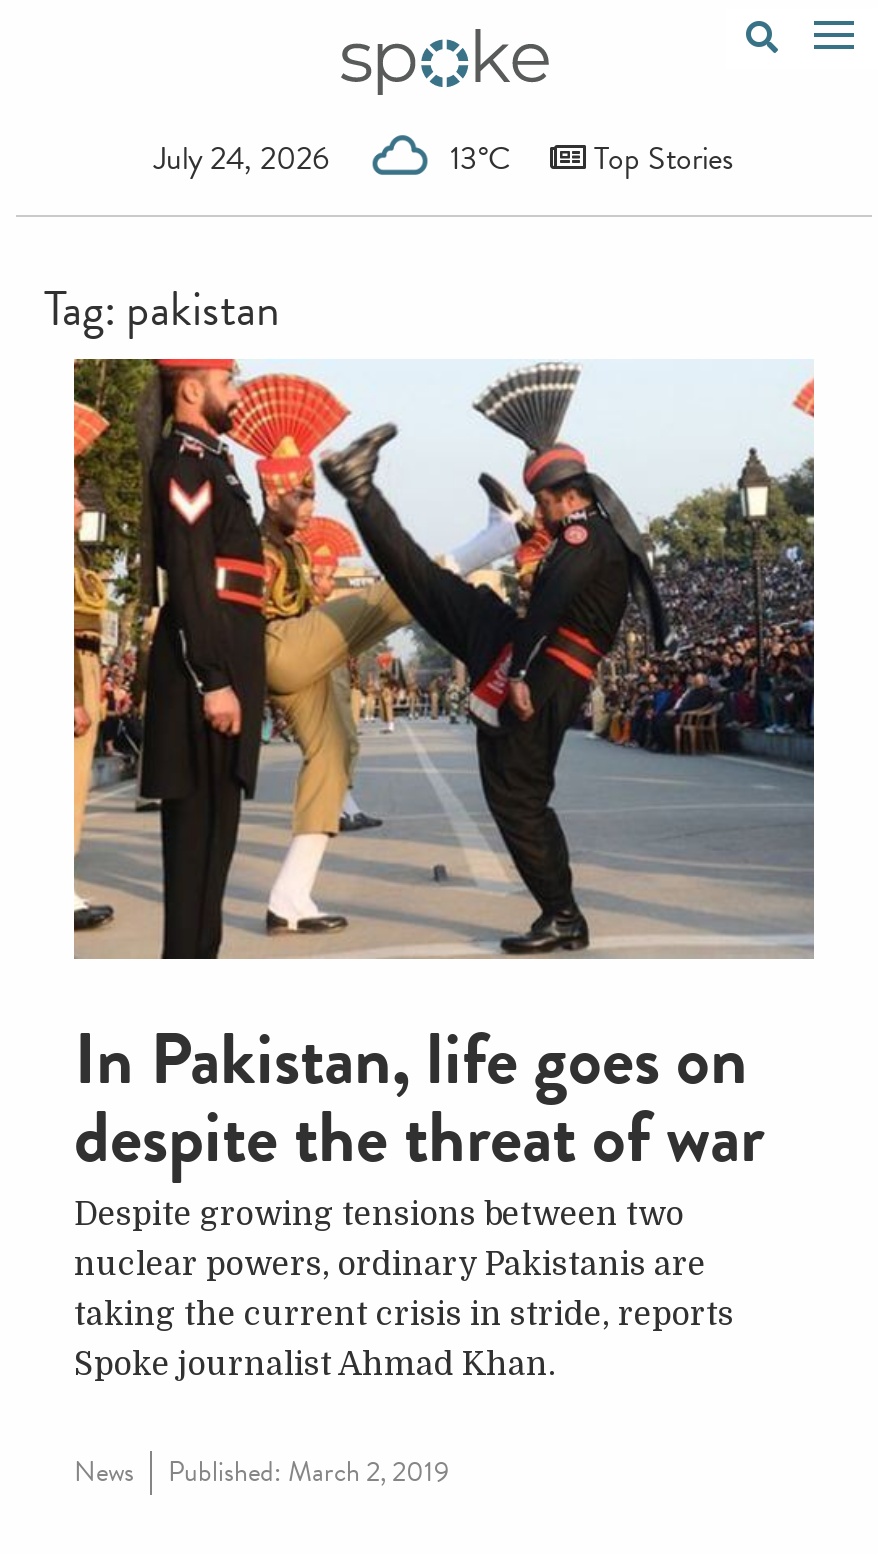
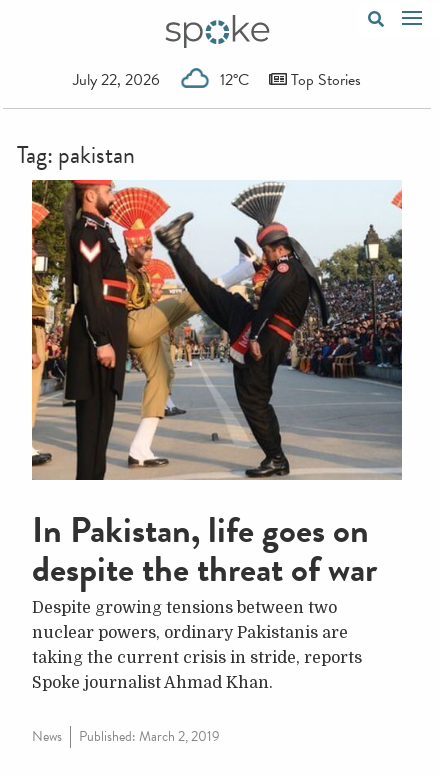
[154,135,510,183] July 24, 2026 | 13°C -> [73,68,249,92] July 22, 2026 | 12°C

